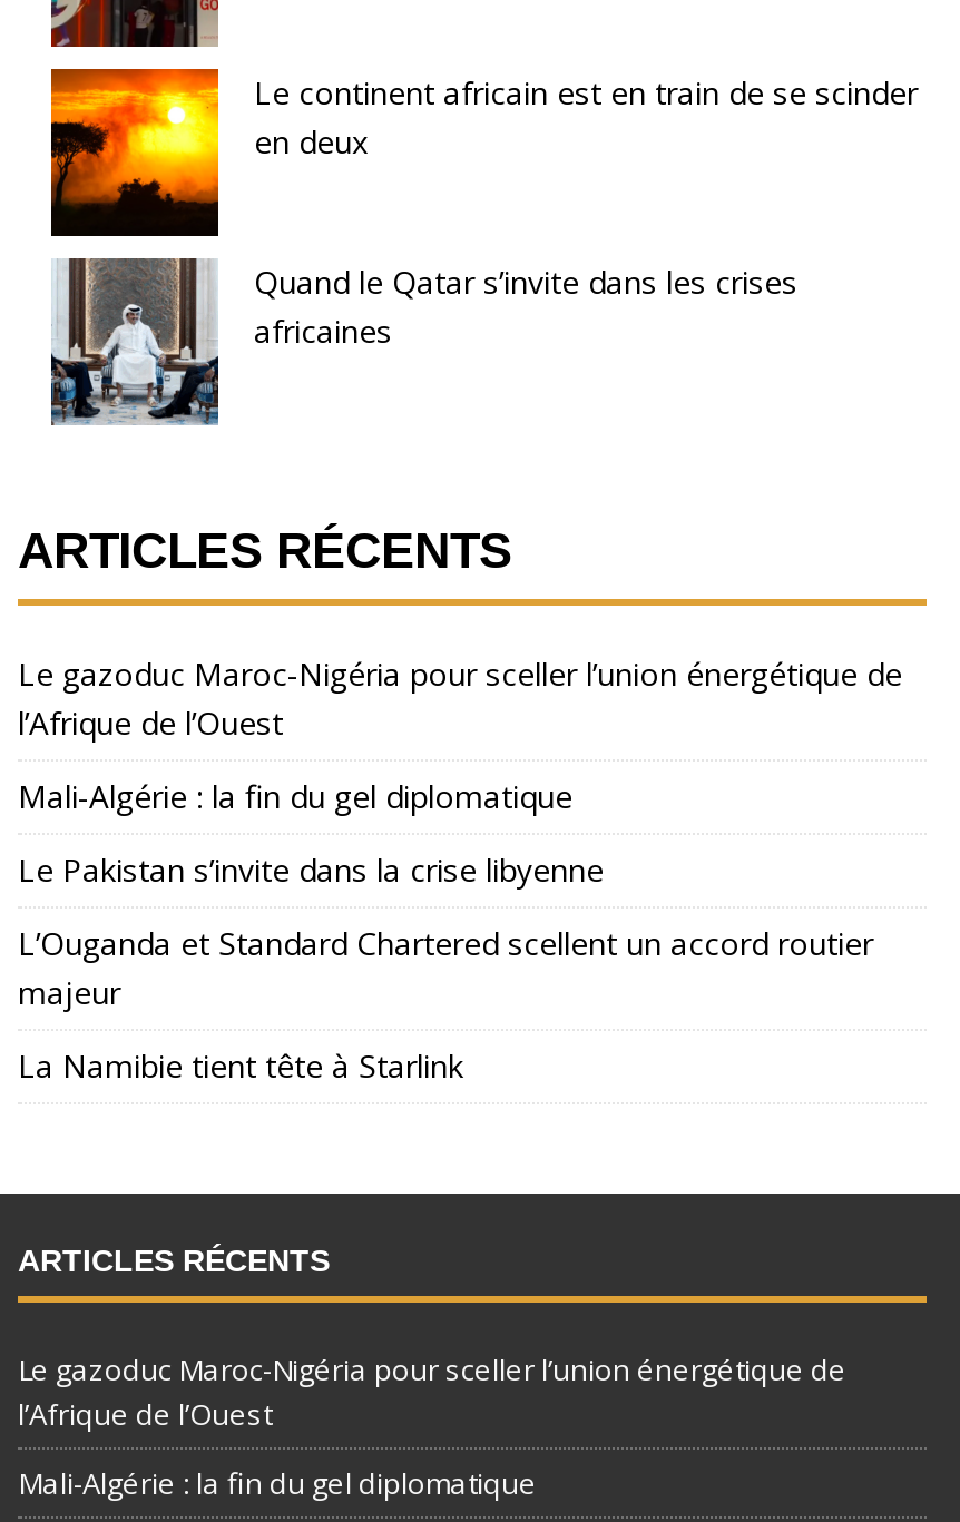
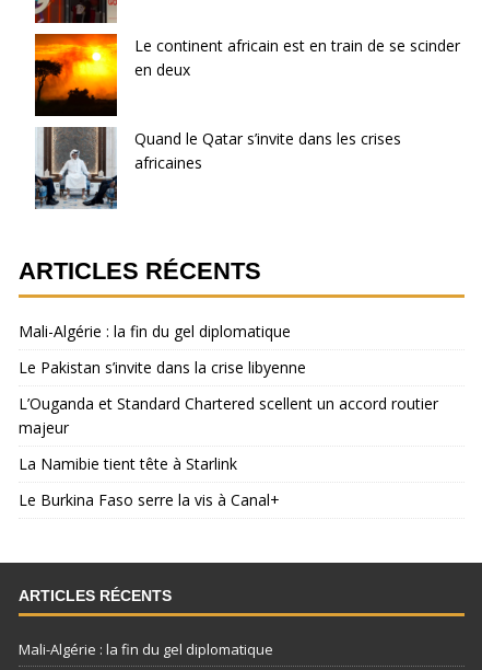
[18,652,902,743] Le gazoduc Maroc-Nigéria pour sceller l’union énergétique de | l’Afrique de l’Ouest -> none
none -> [19,489,280,510] Le Burkina Faso serre la vis à Canal+
[18,1349,846,1434] Le gazoduc Maroc-Nigéria pour sceller l’union énergétique de | l’Afrique de l’Ouest -> none

